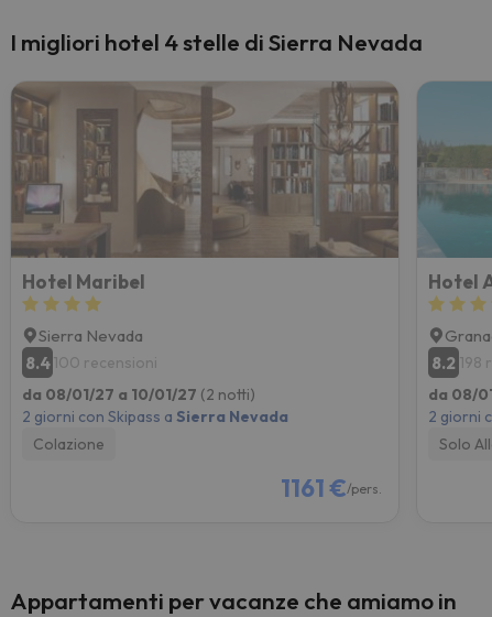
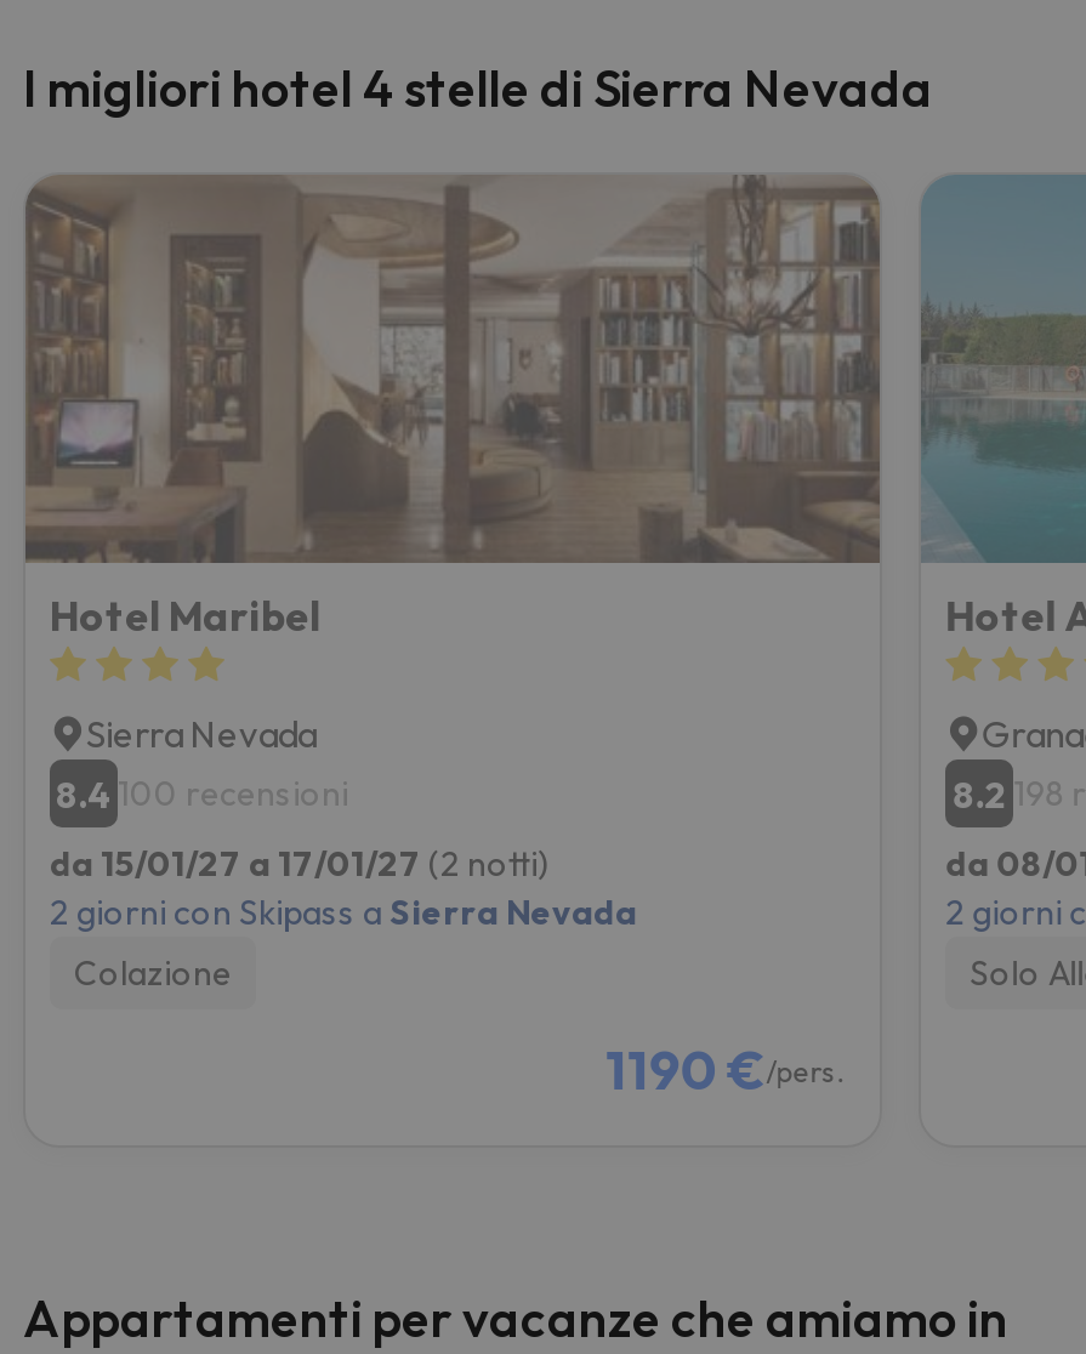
[22,385,255,404] da 08/01/27 a 10/01/27 (2 notti) -> [50,842,550,886] da 15/01/27 a 17/01/27 (2 notti)
[281,473,382,504] 1161 €/pers. -> [606,1036,844,1104] 1190 €/pers.

